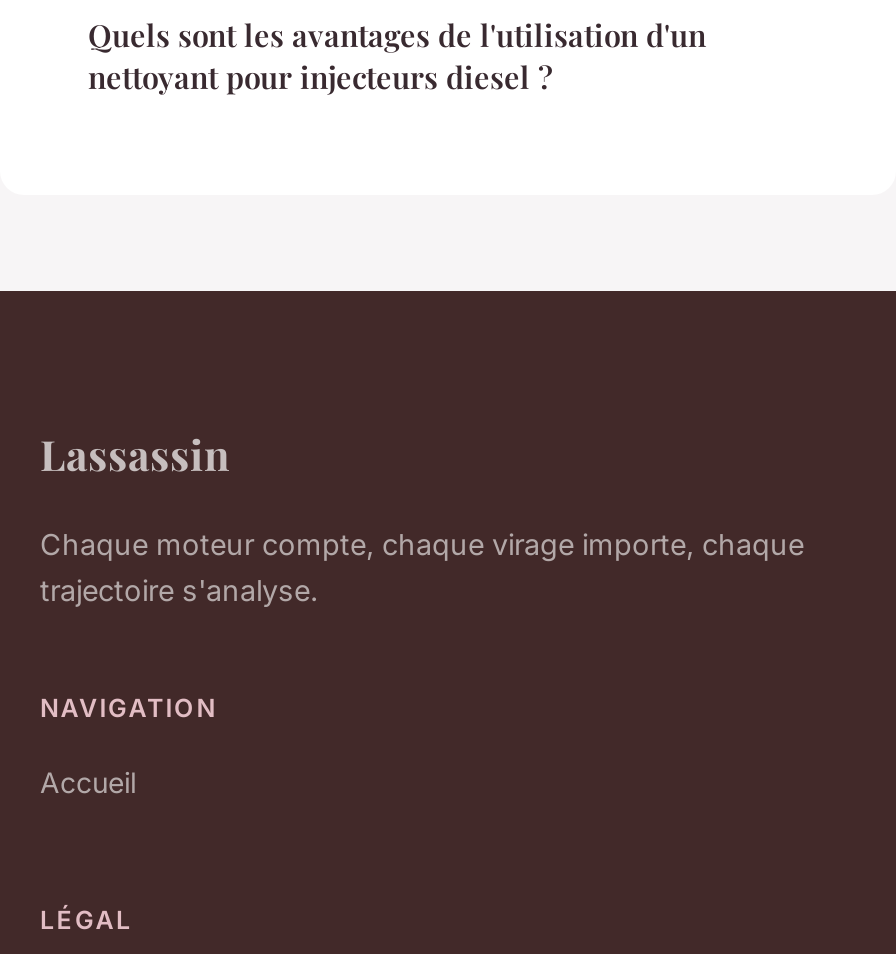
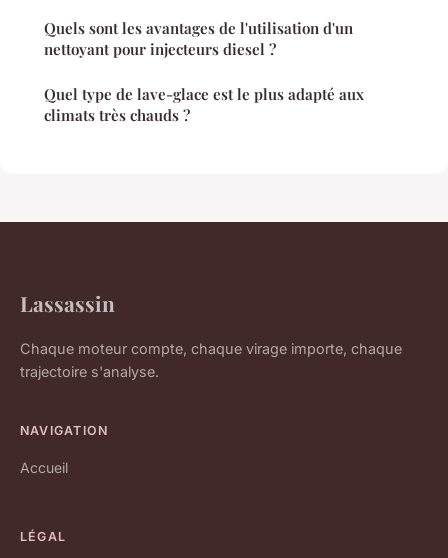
none -> [44,84,364,125] Quel type de lave-glace est le plus adapté aux | climats très chauds ?

